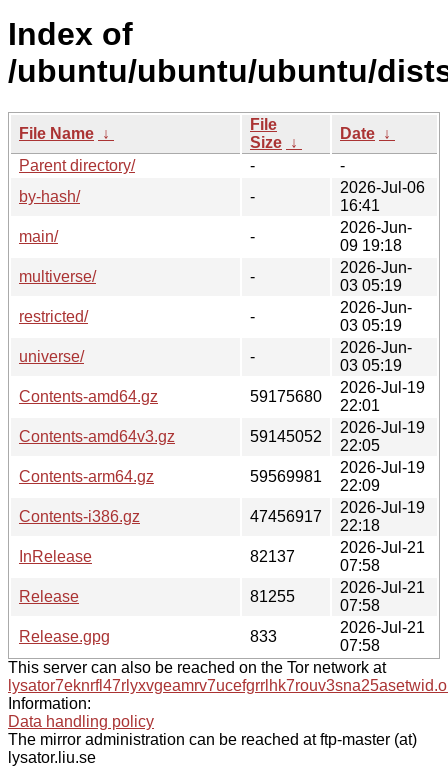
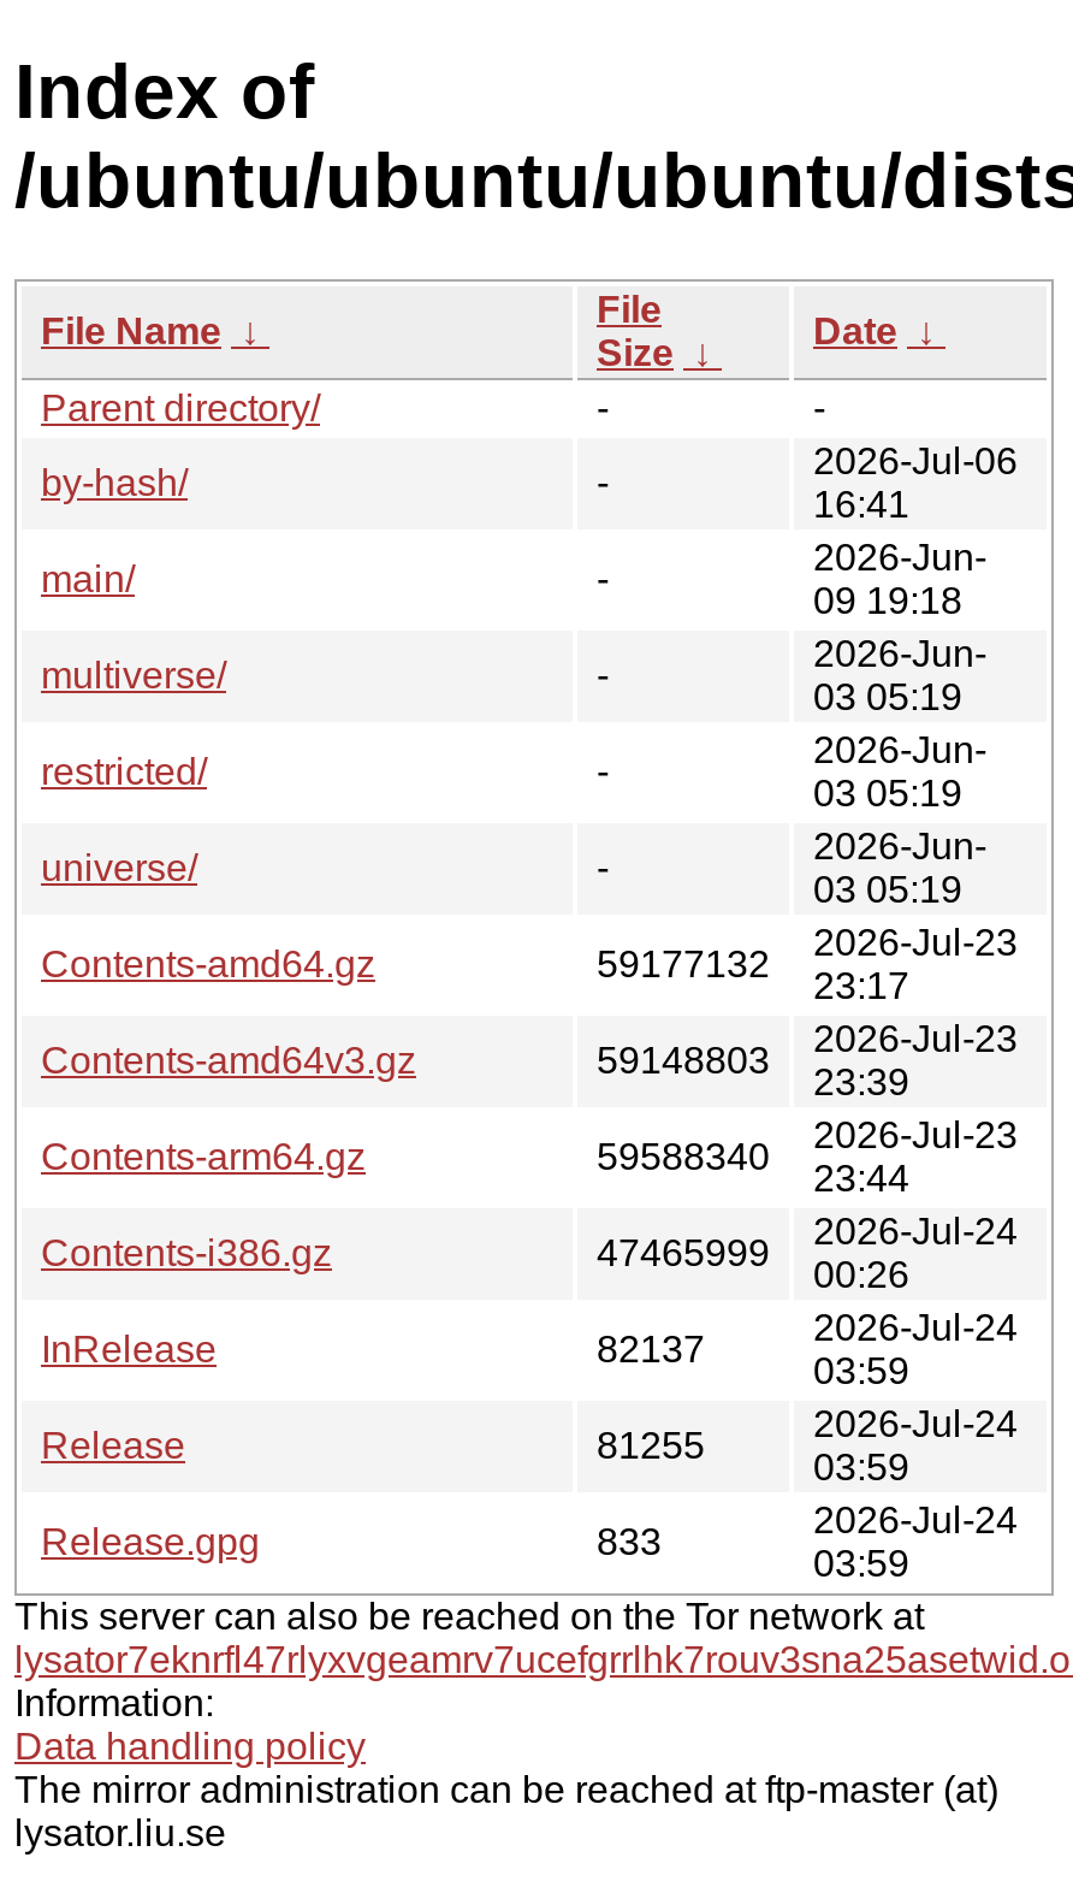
[340,379,425,414] 2026-Jul-19 | 22:01 -> [813,922,1018,1006] 2026-Jul-23 | 23:17
[250,388,322,405] 59175680 -> [597,943,770,984] 59177132
[340,419,425,454] 2026-Jul-19 | 22:05 -> [813,1018,1018,1102] 2026-Jul-23 | 23:39
[250,428,322,445] 59145052 -> [597,1040,770,1080] 59148803
[340,459,425,494] 2026-Jul-19 | 22:09 -> [813,1114,1018,1198] 2026-Jul-23 | 23:44
[250,468,322,485] 59569981 -> [597,1136,770,1177] 59588340
[340,499,425,534] 2026-Jul-19 | 22:18 -> [813,1210,1018,1295] 2026-Jul-24 | 00:26
[250,508,322,525] 47456917 -> [597,1232,770,1273] 47465999
[340,539,425,574] 2026-Jul-21 | 07:58 -> [813,1307,1018,1391] 2026-Jul-24 | 03:59
[340,579,425,614] 2026-Jul-21 | 07:58 -> [813,1403,1018,1487] 2026-Jul-24 | 03:59
[340,619,425,654] 2026-Jul-21 | 07:58 -> [813,1499,1018,1583] 2026-Jul-24 | 03:59

